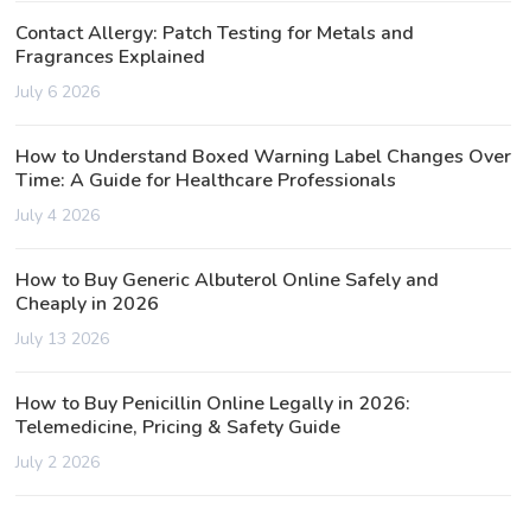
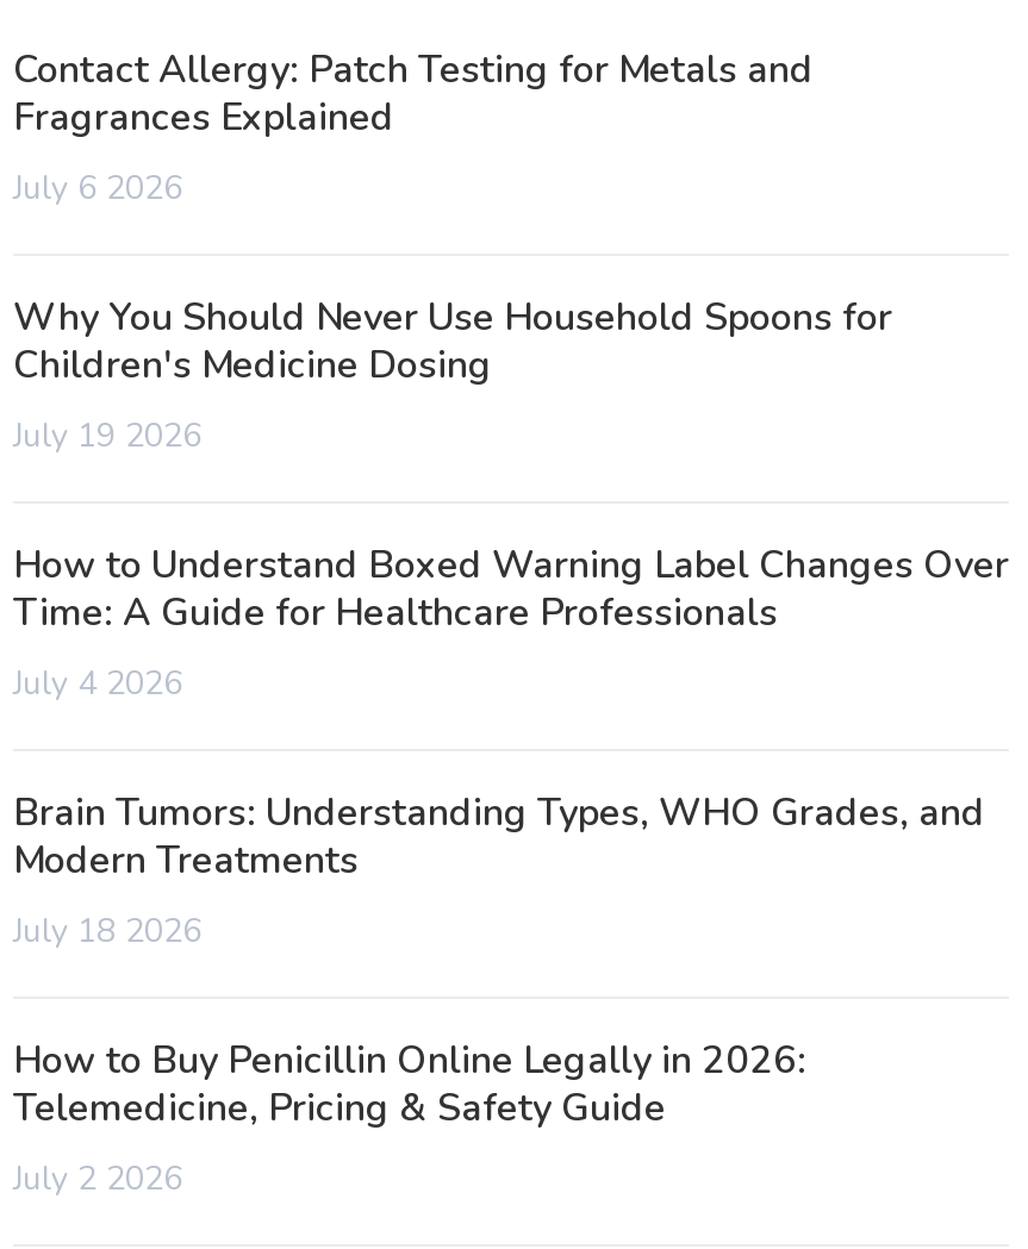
none -> [13,292,892,459] Why You Should Never Use Household Spoons for | Children's Medicine Dosing | July 19 2026
[15,267,439,350] How to Buy Generic Albuterol Online Safely and | Cheaply in 2026 | July 13 2026 -> [13,788,985,954] Brain Tumors: Understanding Types, WHO Grades, and | Modern Treatments | July 18 2026

